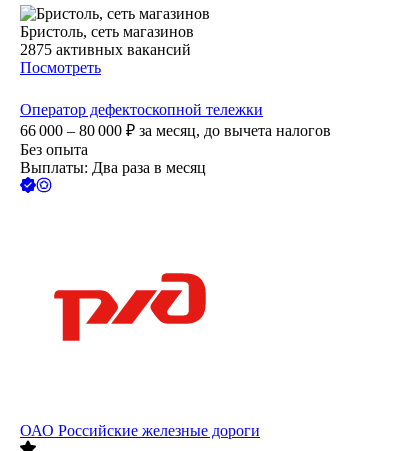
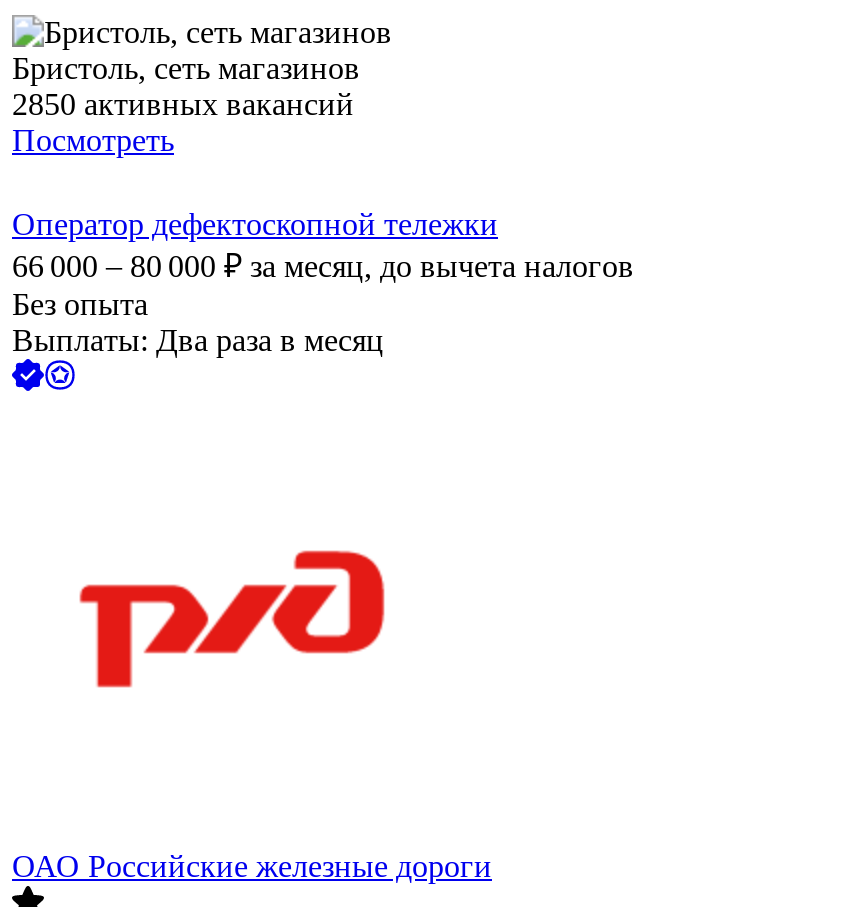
[20,41,191,58] 2875 активных вакансий -> [12,88,354,122] 2850 активных вакансий

